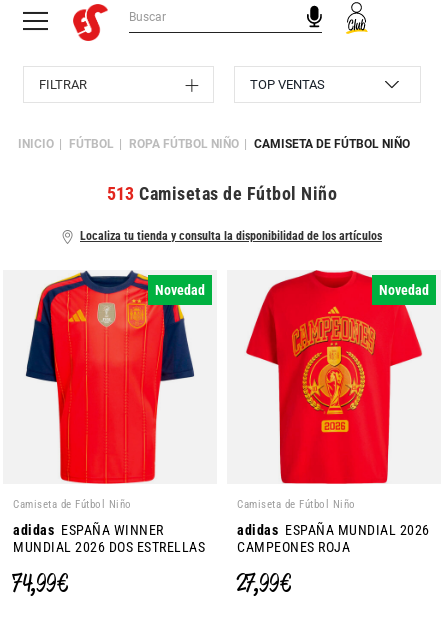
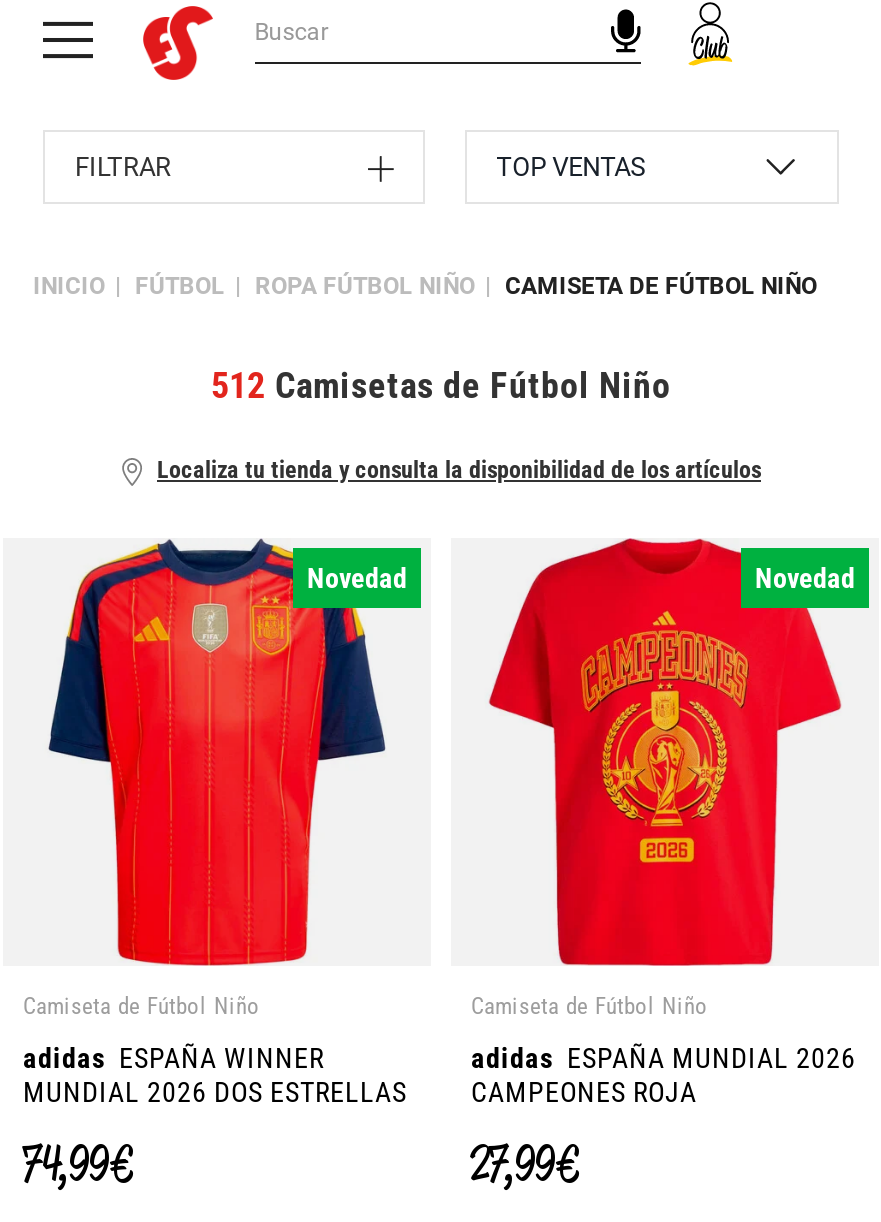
[107,183,337,204] 513 Camisetas de Fútbol Niño -> [211,364,671,406] 512 Camisetas de Fútbol Niño

